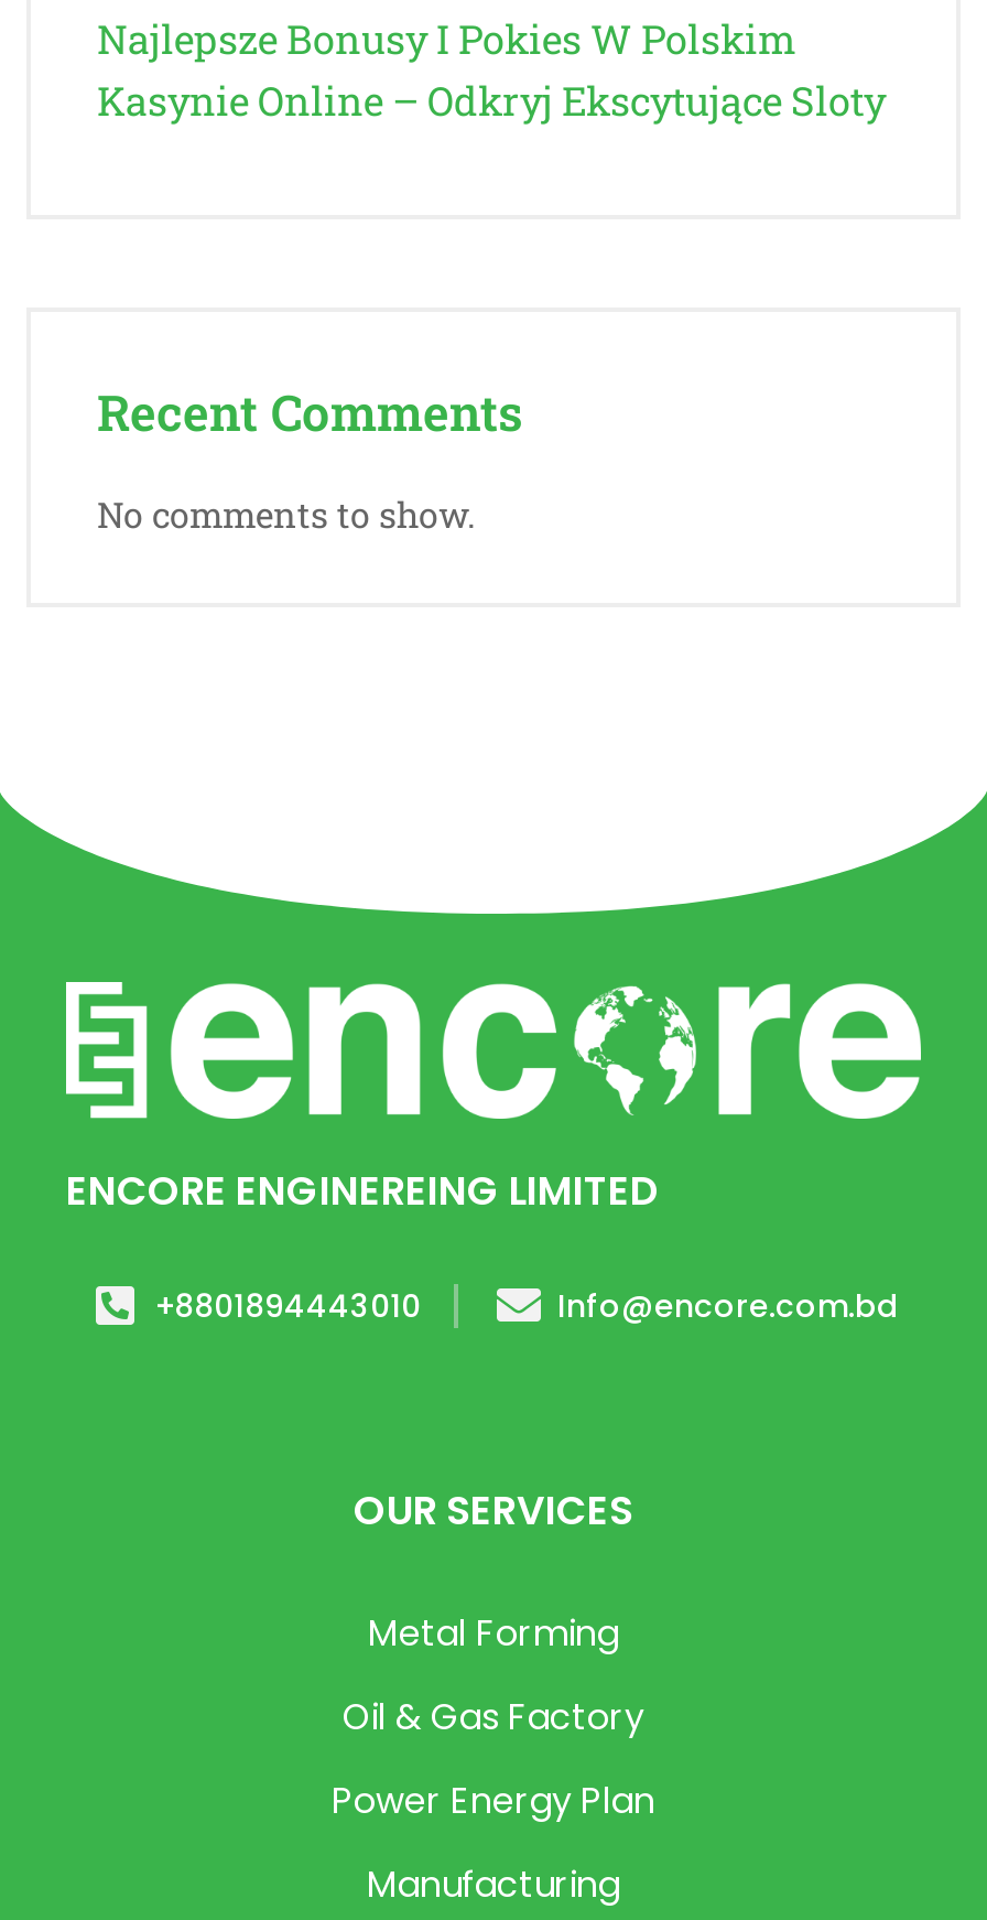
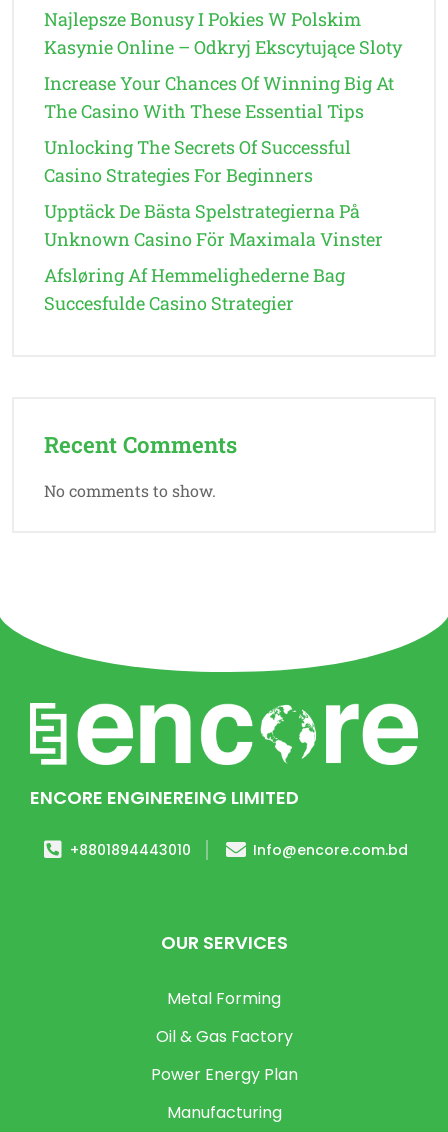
none -> [44,71,394,315] Increase Your Chances Of Winning Big At | The Casino With These Essential Tips | Unlocking The Secrets Of Successful | Casino Strategies For Beginners | Upptäck De Bästa Spelstrategierna På | Unknown Casino För Maximala Vinster | Afsløring Af Hemmelighederne Bag | Succesfulde Casino Strategier

